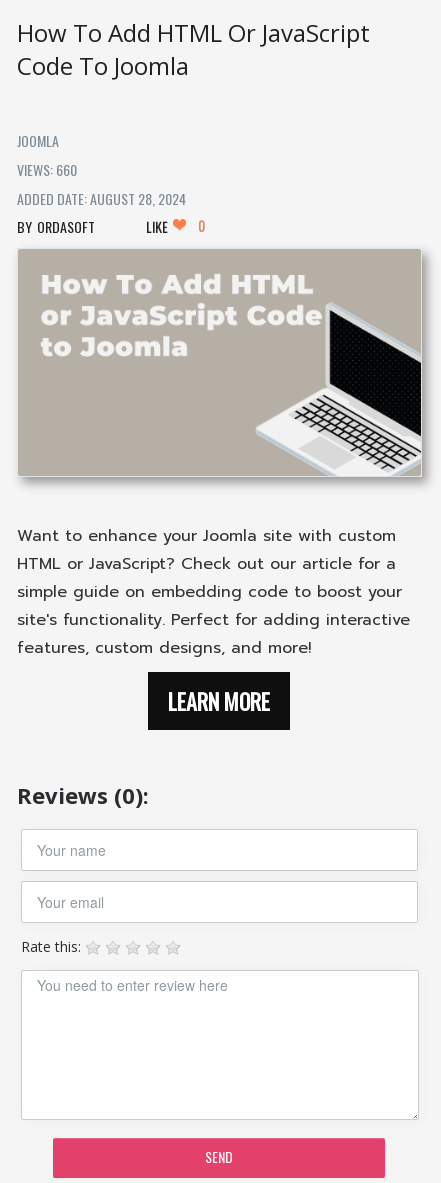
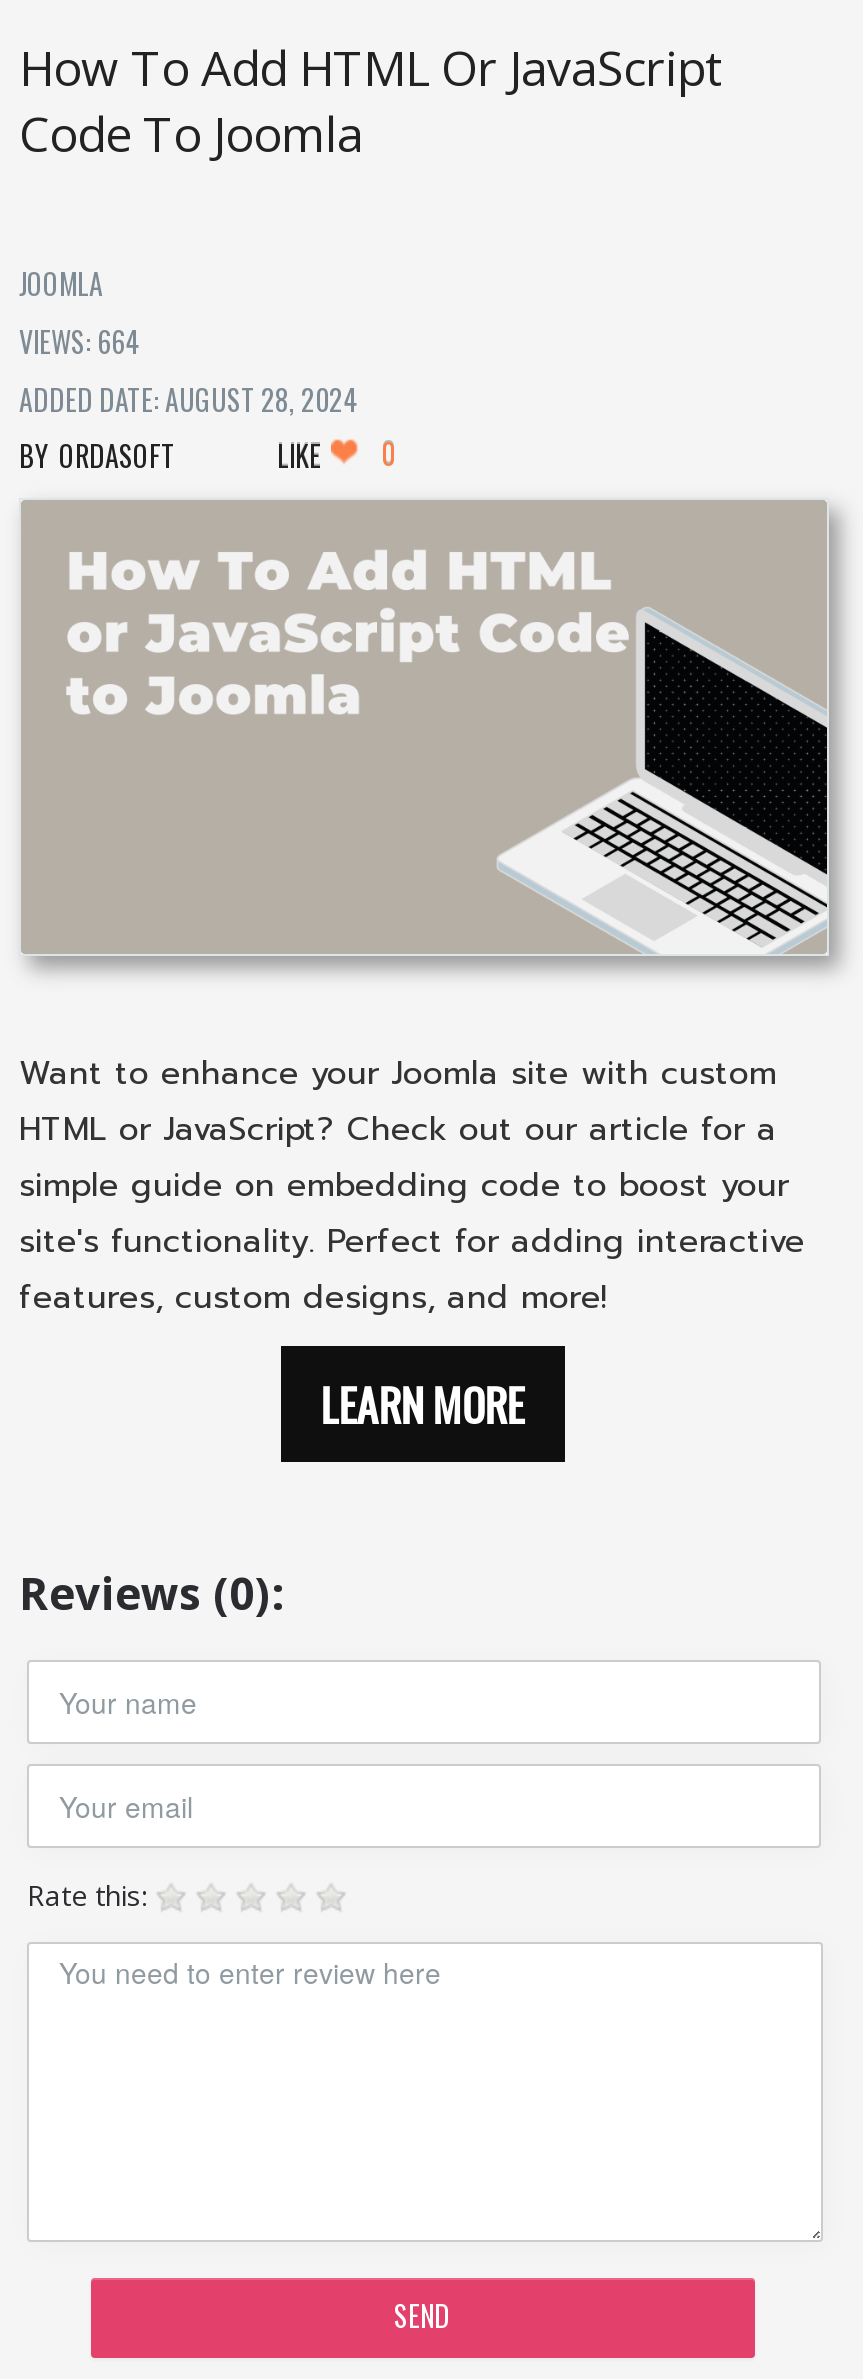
[17,159,77,180] VIEWS: 660 -> [19,320,139,362] VIEWS: 664

